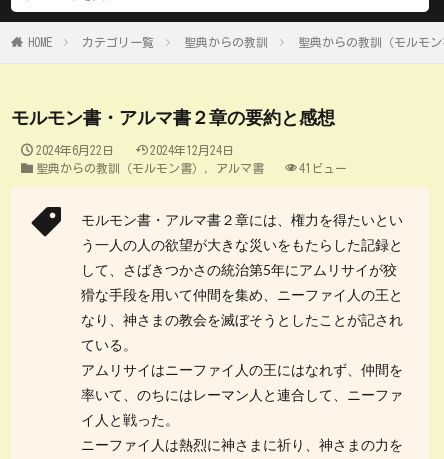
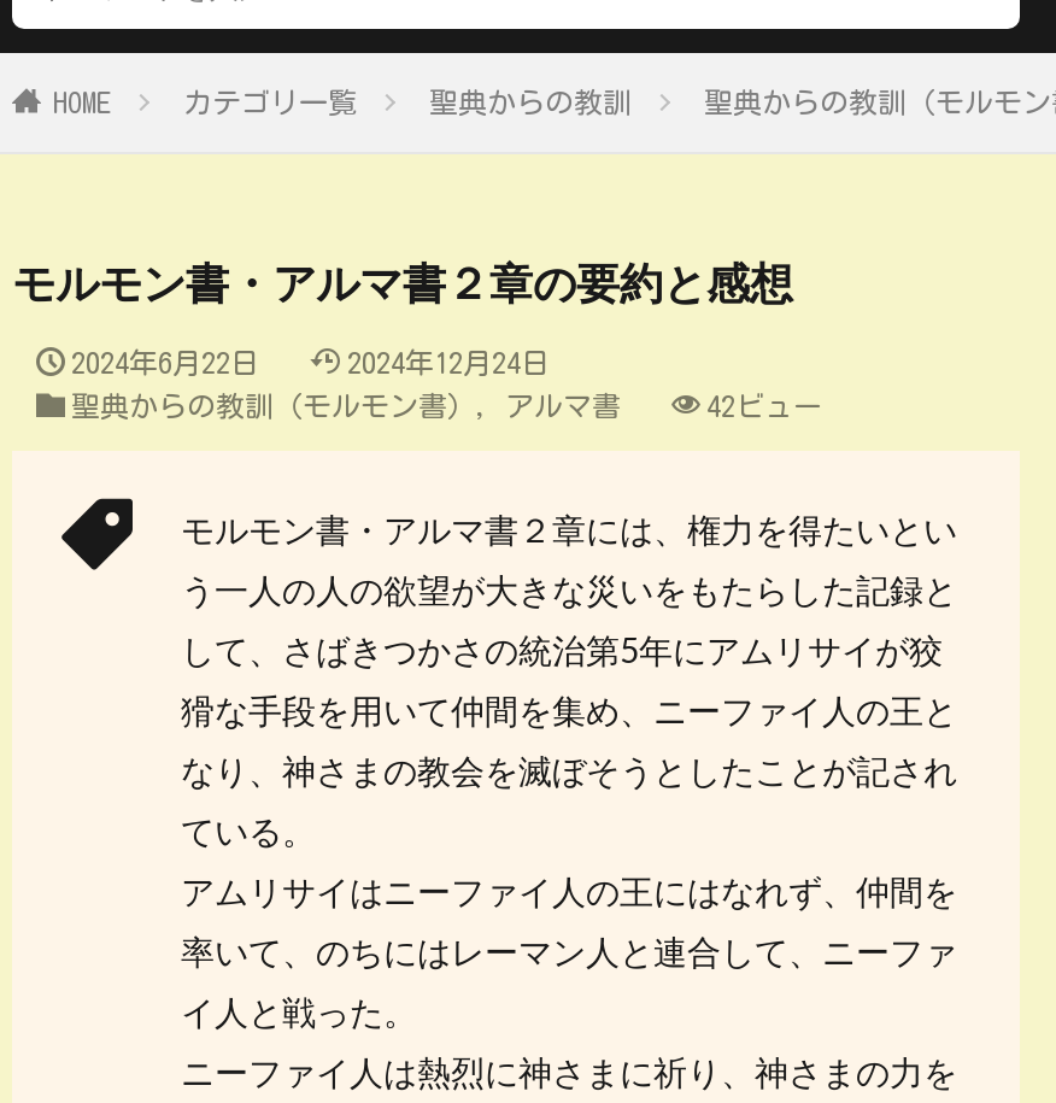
[299,162,347,174] 41ビュー -> [706,391,822,420] 42ビュー

